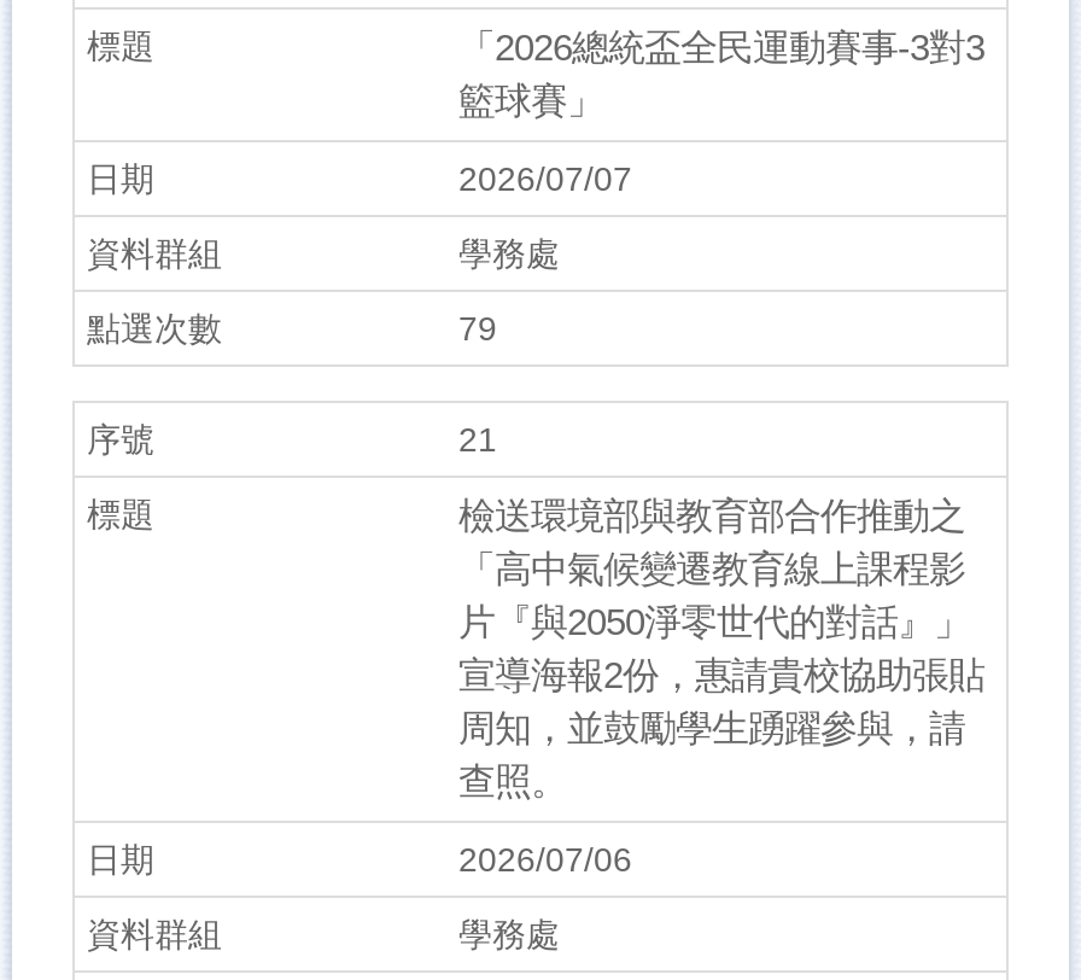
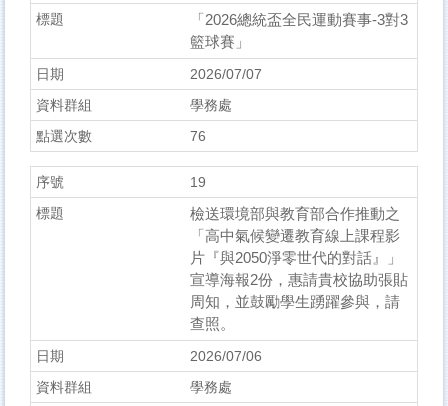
[458,309,497,348] 79 -> [190,128,206,144] 76
[458,420,497,459] 21 -> [190,174,206,190] 19

